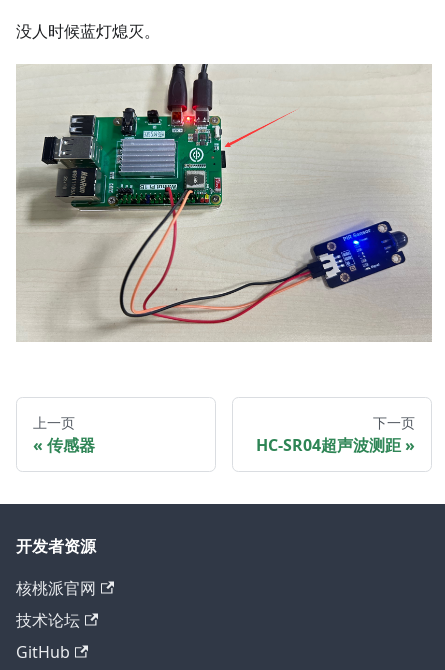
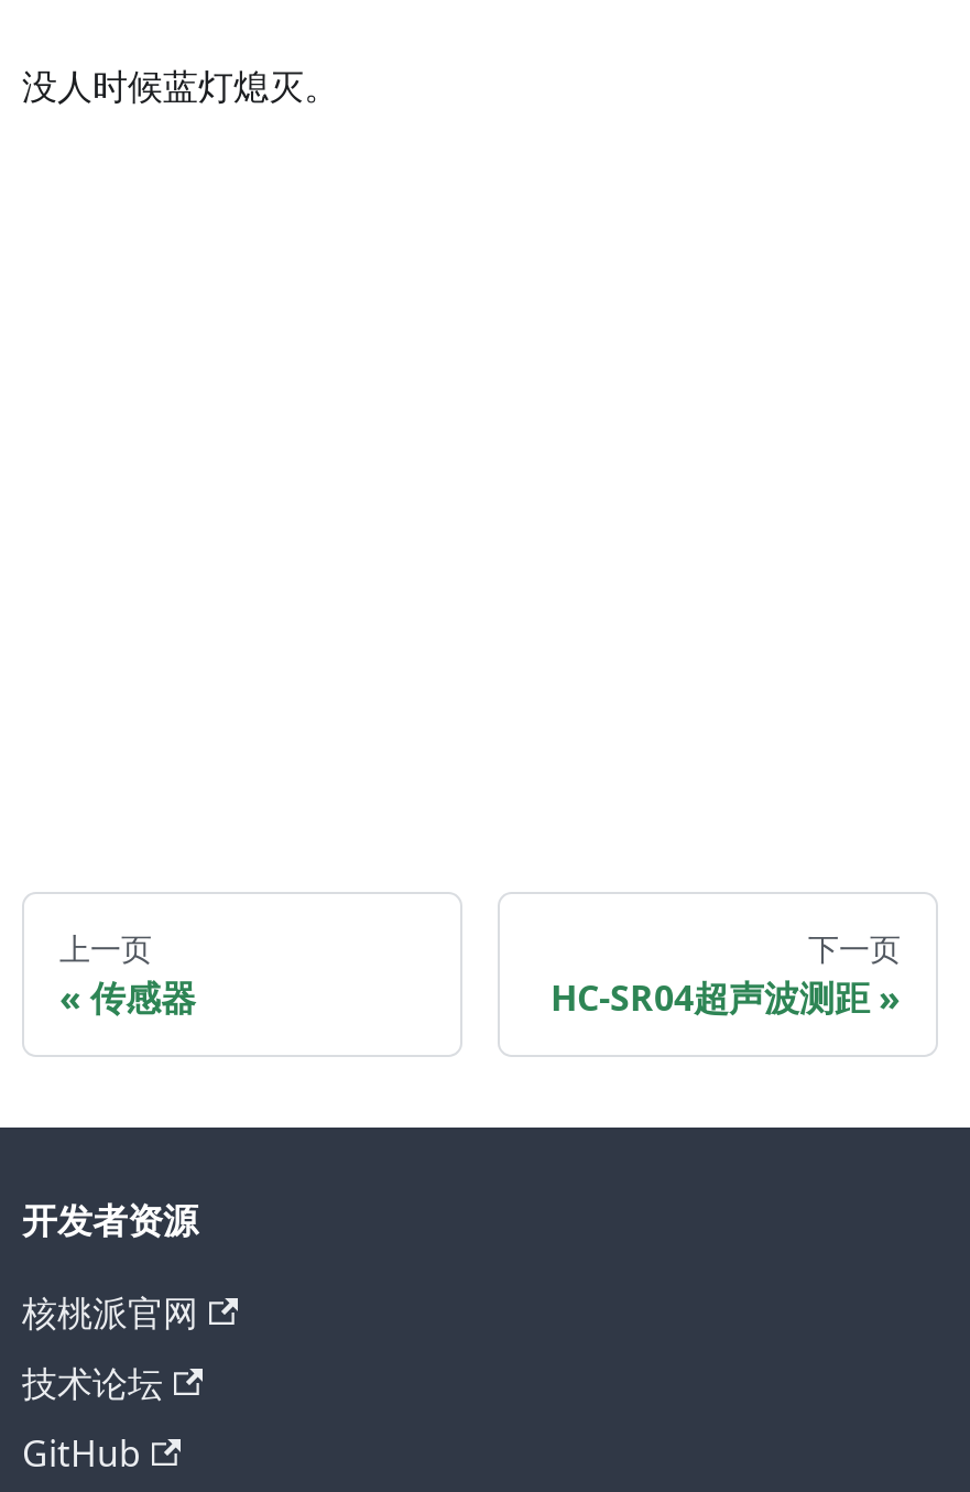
[15,63,432,342] [image] -> none

